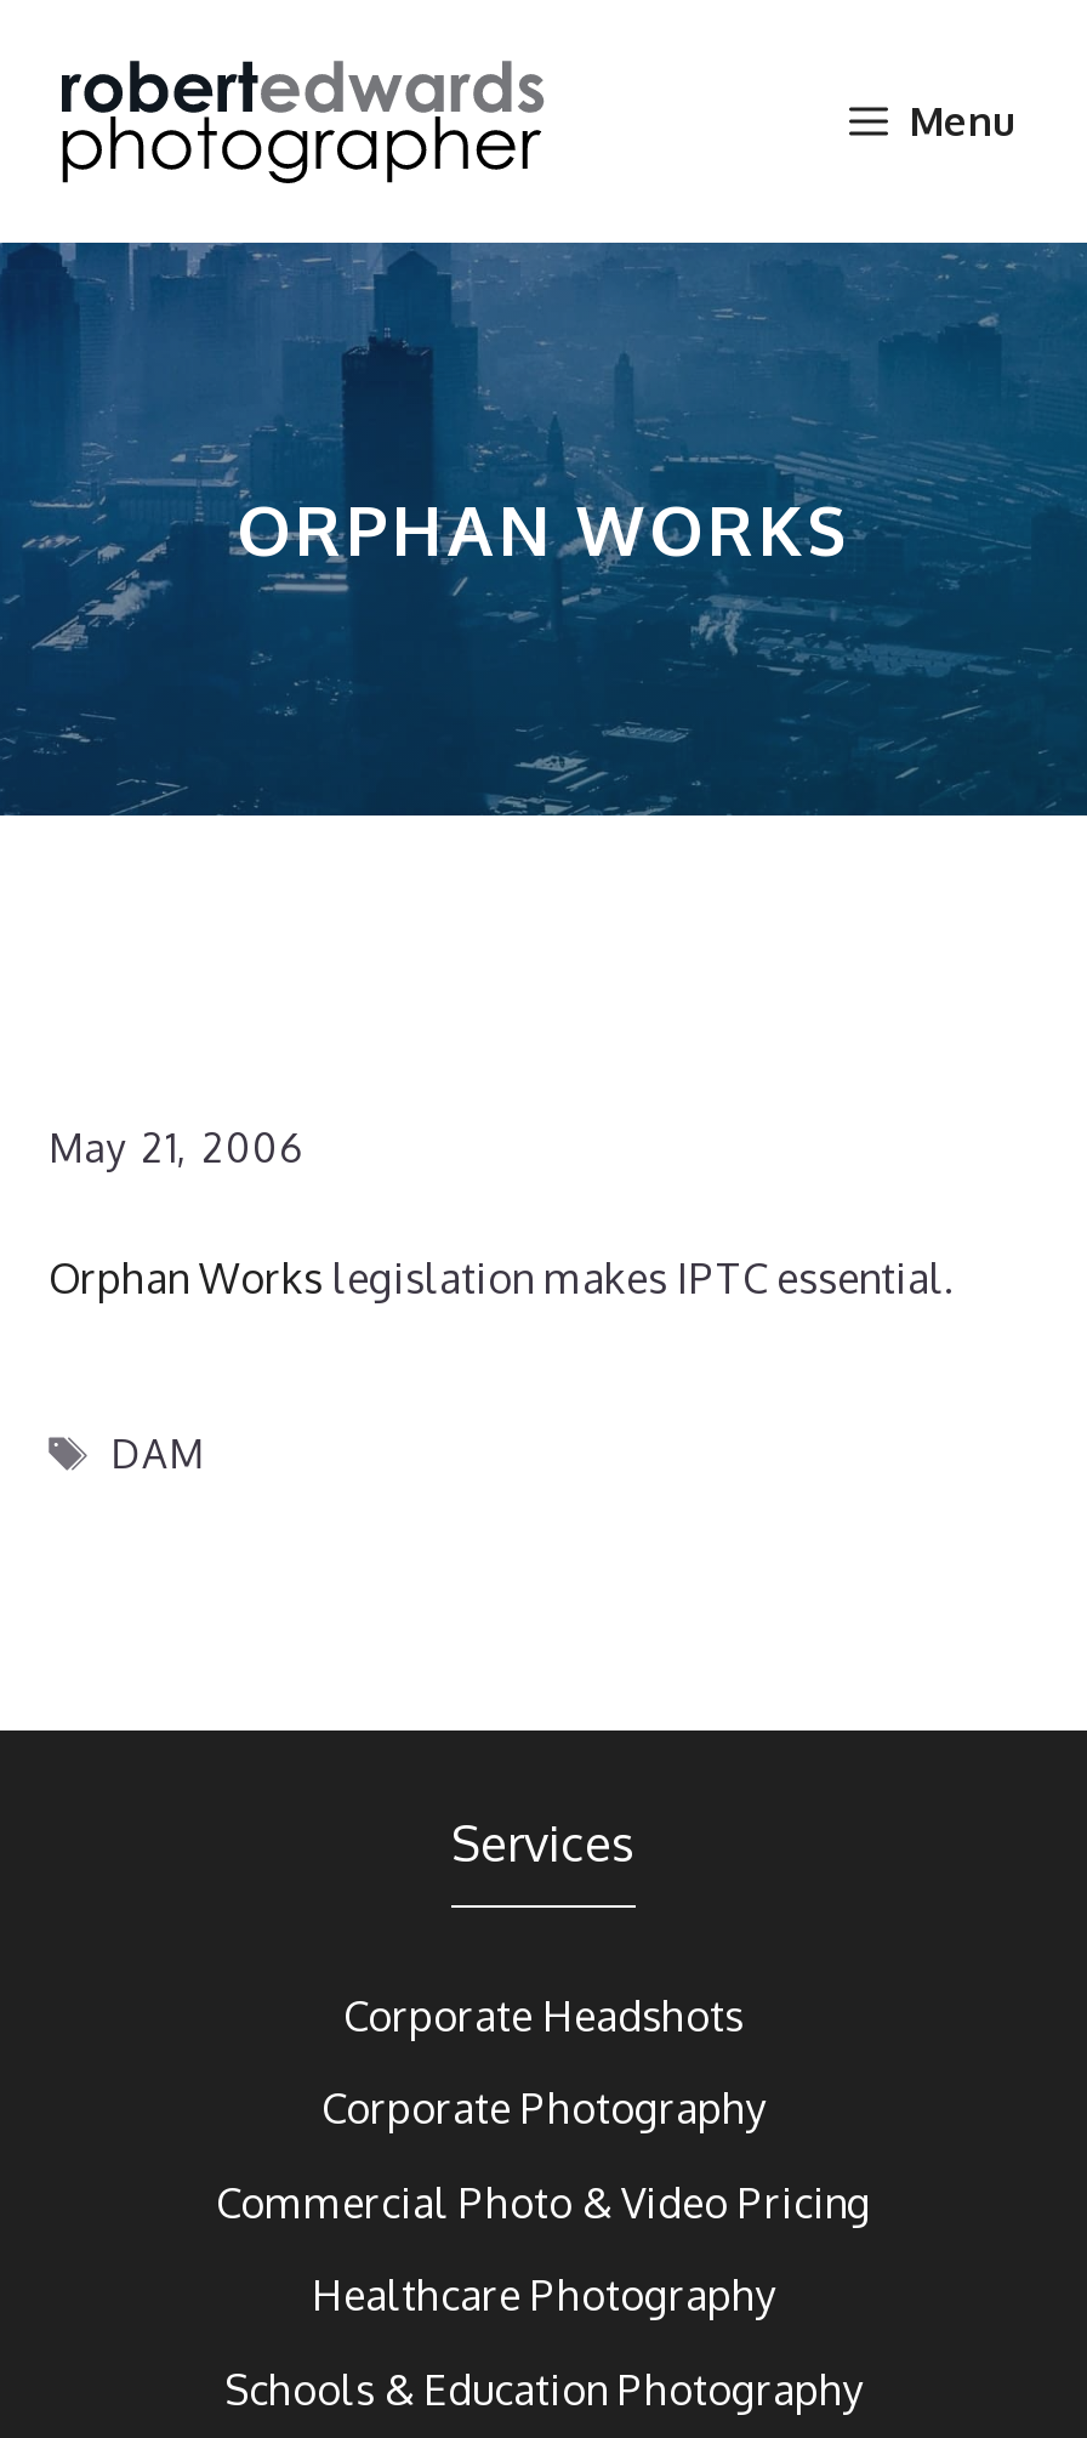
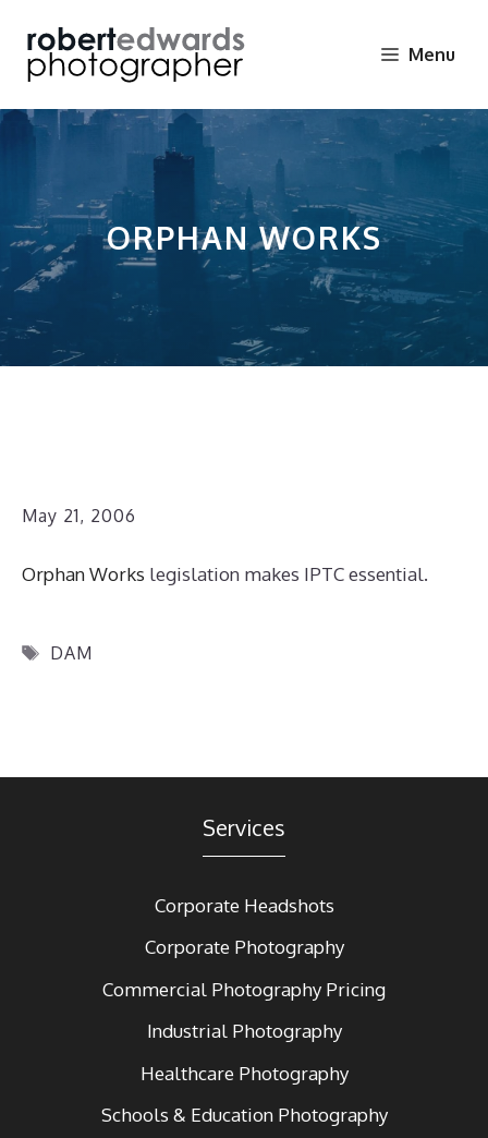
[216,2177,871,2228] Commercial Photo & Video Pricing -> [102,978,386,1042] Commercial Photography Pricing | Industrial Photography

